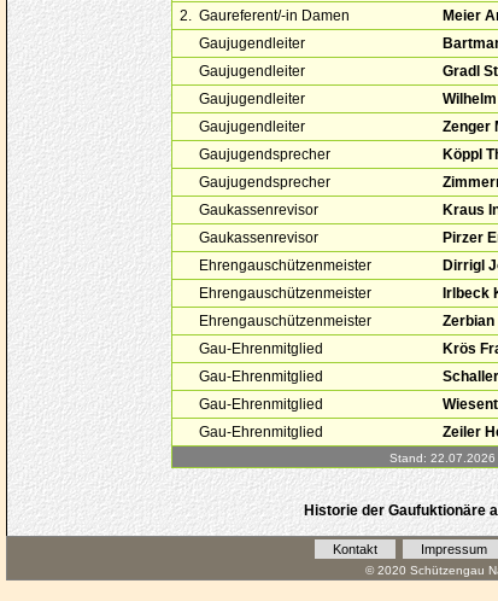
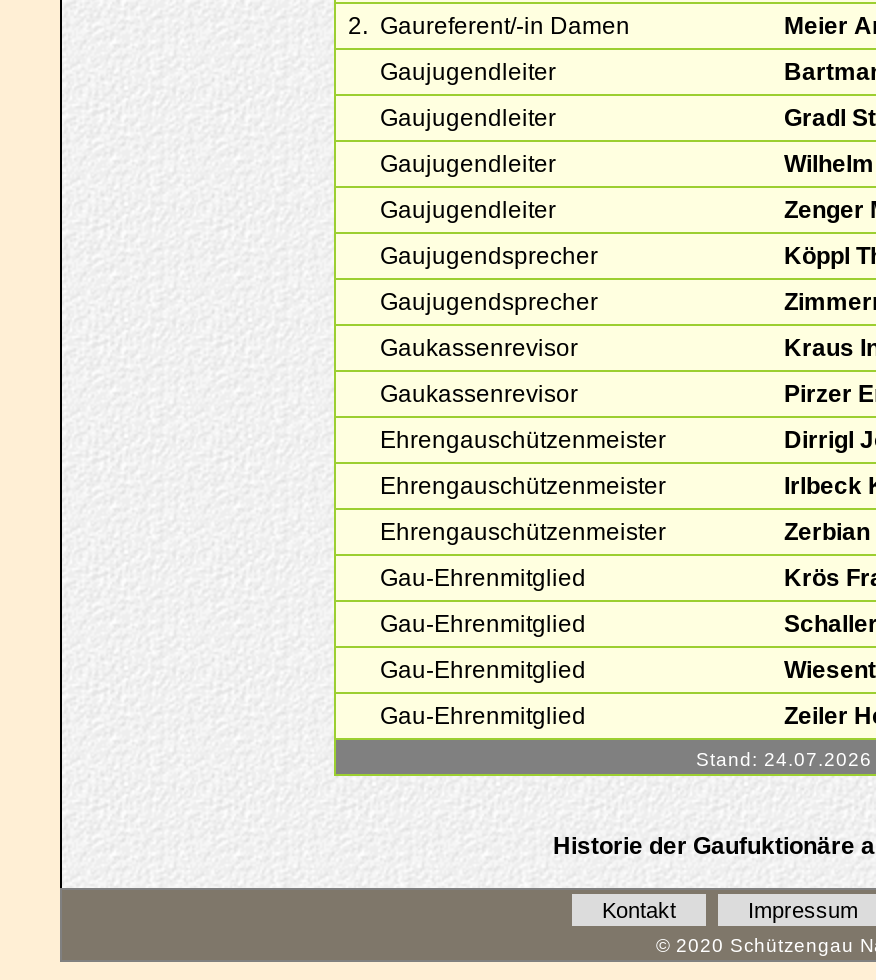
[389,451,496,465] Stand: 22.07.2026 -> [696,748,872,770] Stand: 24.07.2026

